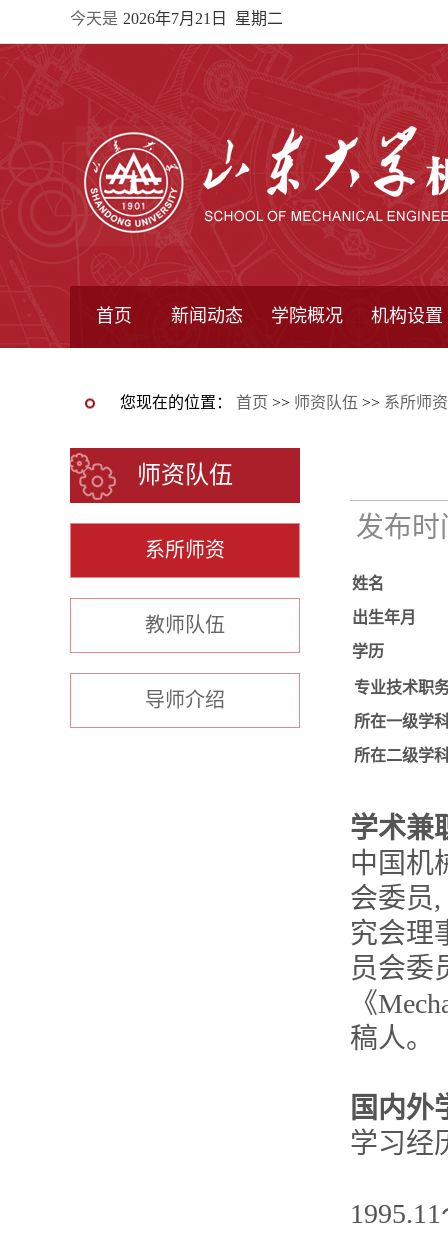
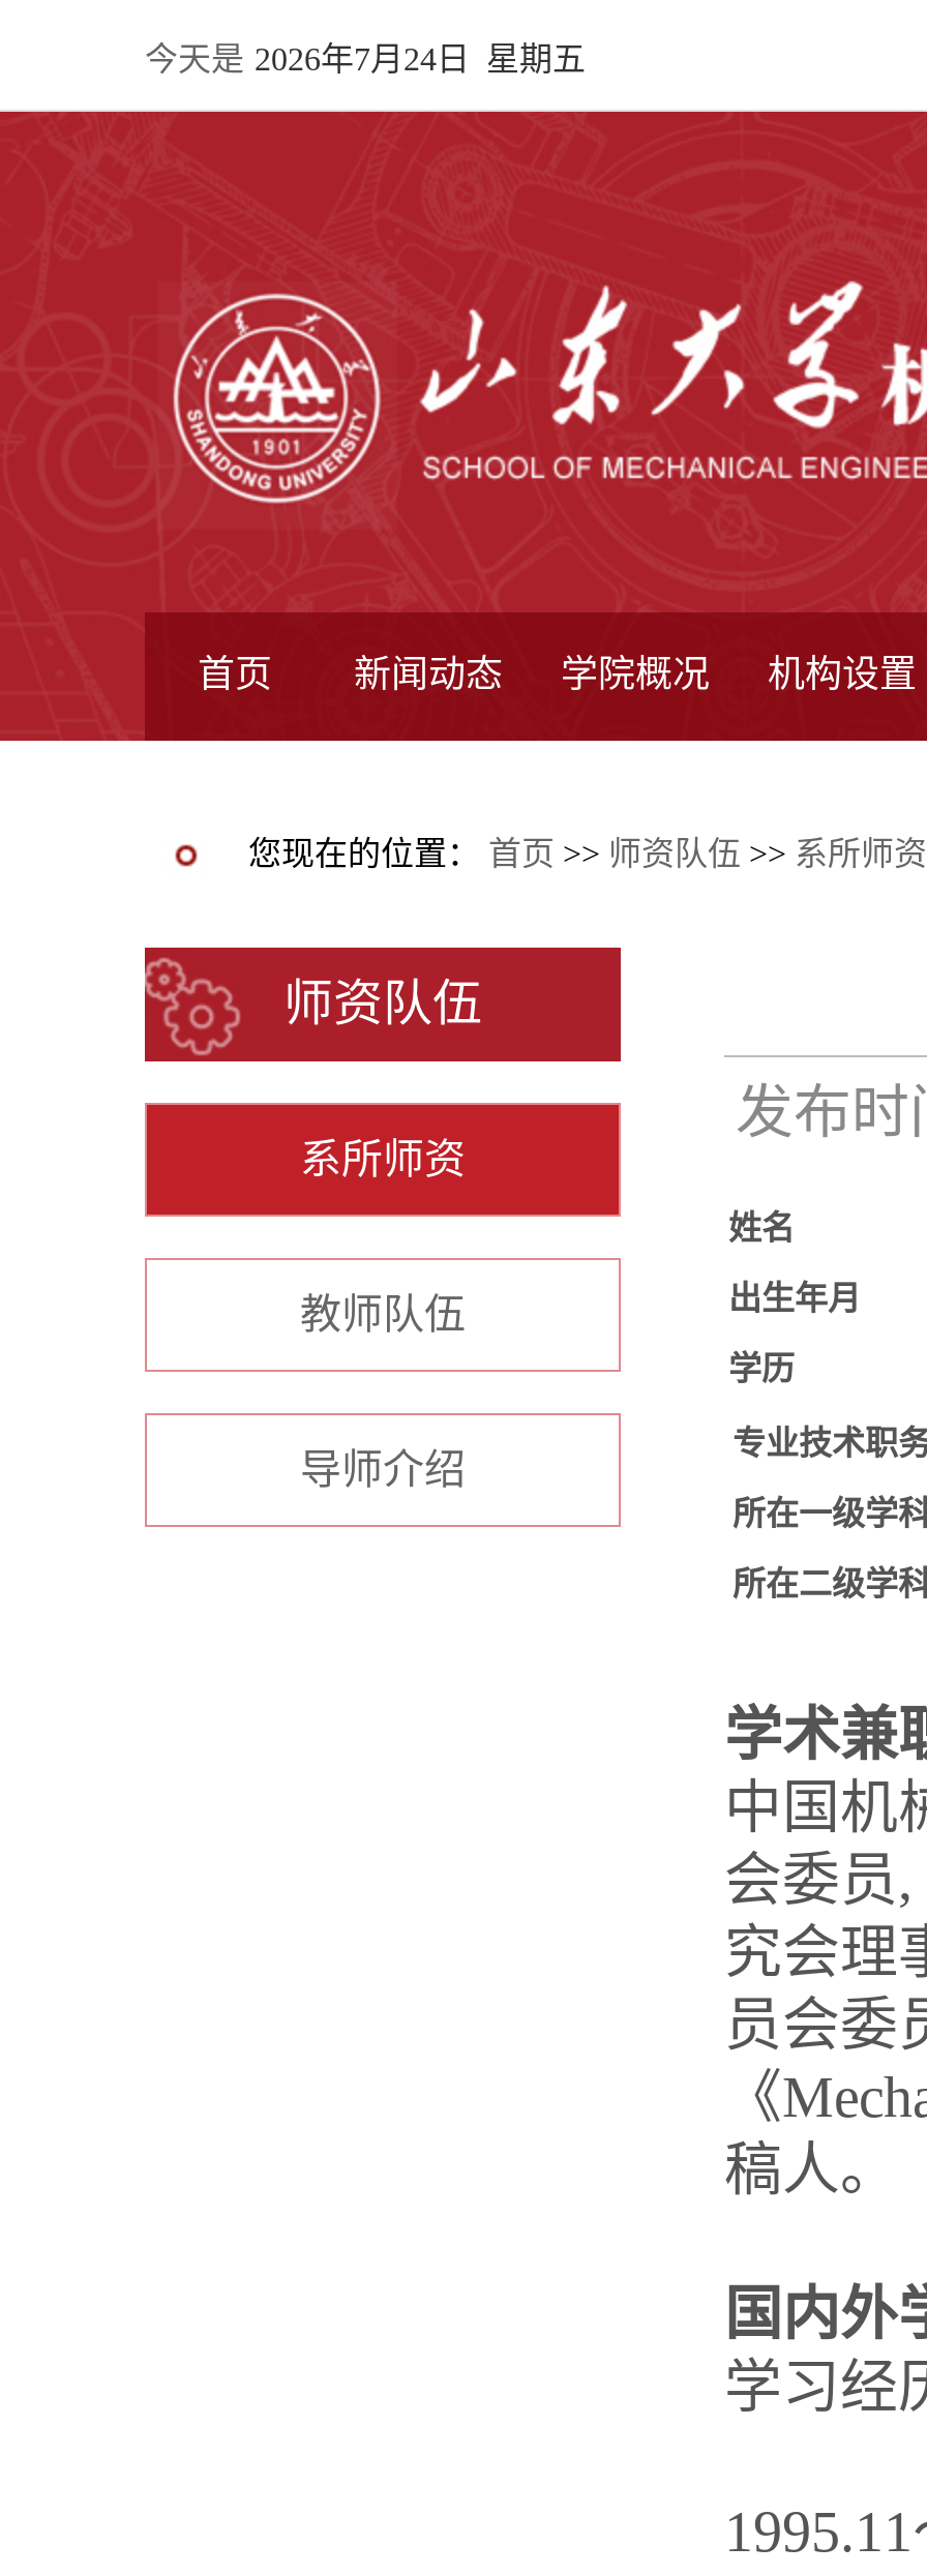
[70,10,283,27] 今天是 2026年7月21日 星期二 -> [145,41,586,77] 今天是 2026年7月24日 星期五

